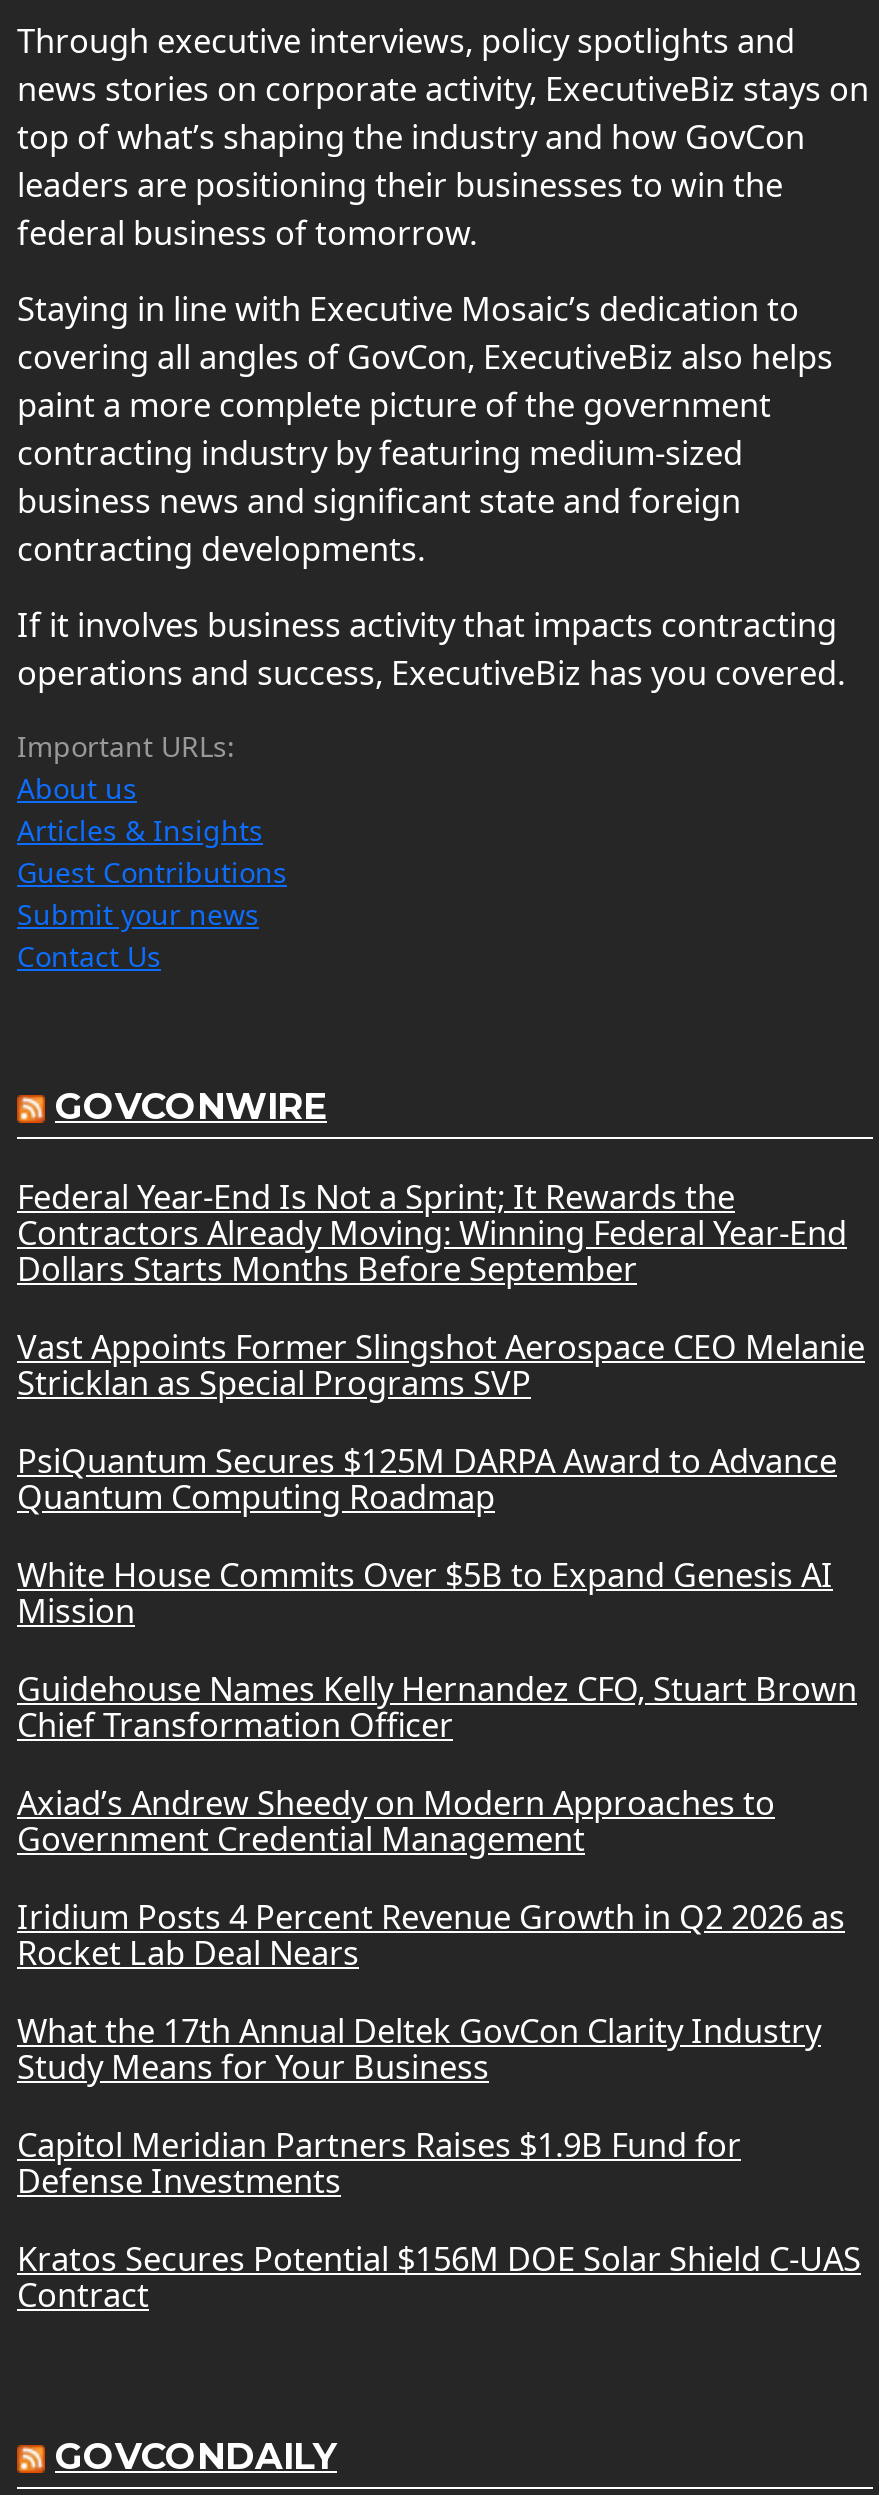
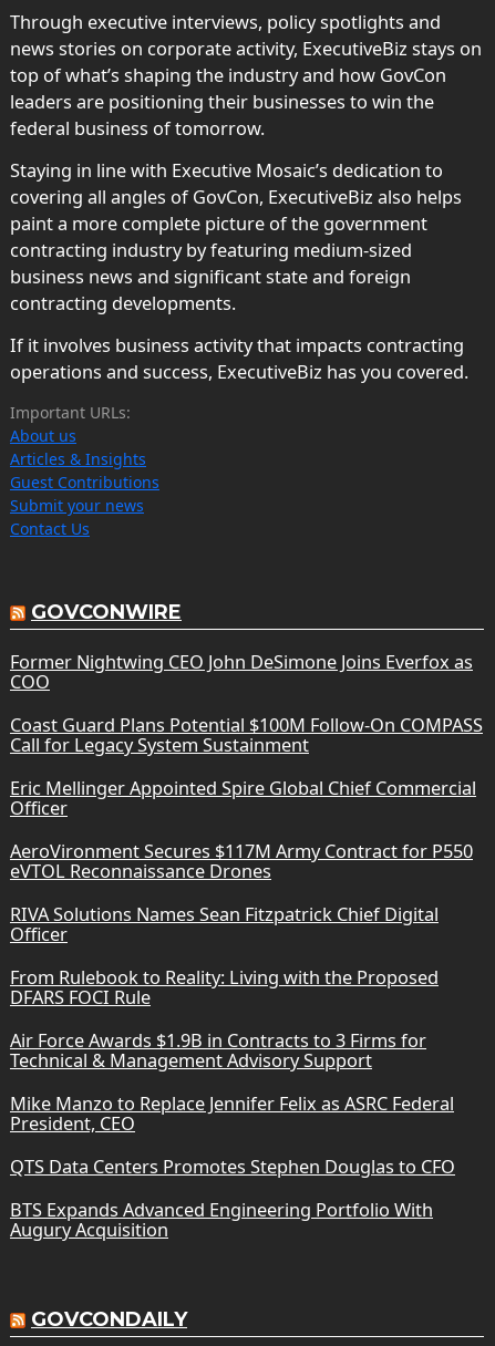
[17,1174,847,1290] Federal Year-End Is Not a Sprint; It Rewards the | Contractors Already Moving: Winning Federal Year-End | Dollars Starts Months Before September -> [10,649,473,694] Former Nightwing CEO John DeSimone Joins Everfox as | COO
[17,1324,865,1404] Vast Appoints Former Slingshot Aerospace CEO Melanie | Stricklan as Special Programs SVP -> [10,713,483,757] Coast Guard Plans Potential $100M Follow-On COMPASS | Call for Legacy System Sustainment
[17,1438,837,1518] PsiQuantum Secures $125M DARPA Award to Advance | Quantum Computing Roadmap -> [10,776,476,820] Eric Mellinger Appointed Spire Global Chief Commercial | Officer
[17,1552,833,1632] White House Commits Over $5B to Expand Genesis AI | Mission -> [10,839,473,883] AeroVironment Secures $117M Army Contract for P550 | eVTOL Reconnaissance Drones
[17,1666,857,1746] Guidehouse Names Kelly Hernandez CFO, Stuart Brown | Chief Transformation Officer -> [10,902,439,946] RIVA Solutions Names Sean Fitzpatrick Chief Digital | Officer
[17,1780,775,1860] Axiad’s Andrew Sheedy on Modern Approaches to | Government Credential Management -> [10,965,439,1009] From Rulebook to Reality: Living with the Proposed | DFARS FOCI Rule
[17,1894,845,1974] Iridium Posts 4 Percent Revenue Growth in Q2 2026 as | Rocket Lab Deal Nears -> [10,1028,426,1072] Air Force Awards $1.9B in Contracts to 3 Firms for | Technical & Management Advisory Support
[17,2008,821,2088] What the 17th Annual Deltek GovCon Clarity Industry | Study Means for Your Business -> [10,1091,454,1135] Mike Manzo to Replace Jennifer Felix as ASRC Federal | President, CEO
[17,2122,741,2202] Capitol Meridian Partners Raises $1.9B Fund for | Defense Investments -> [10,1154,455,1179] QTS Data Centers Promotes Stephen Douglas to CFO
[17,2236,861,2316] Kratos Secures Potential $156M DOE Solar Shield C-UAS | Contract -> [10,1197,433,1242] BTS Expands Advanced Engineering Portfolio With | Augury Acquisition

